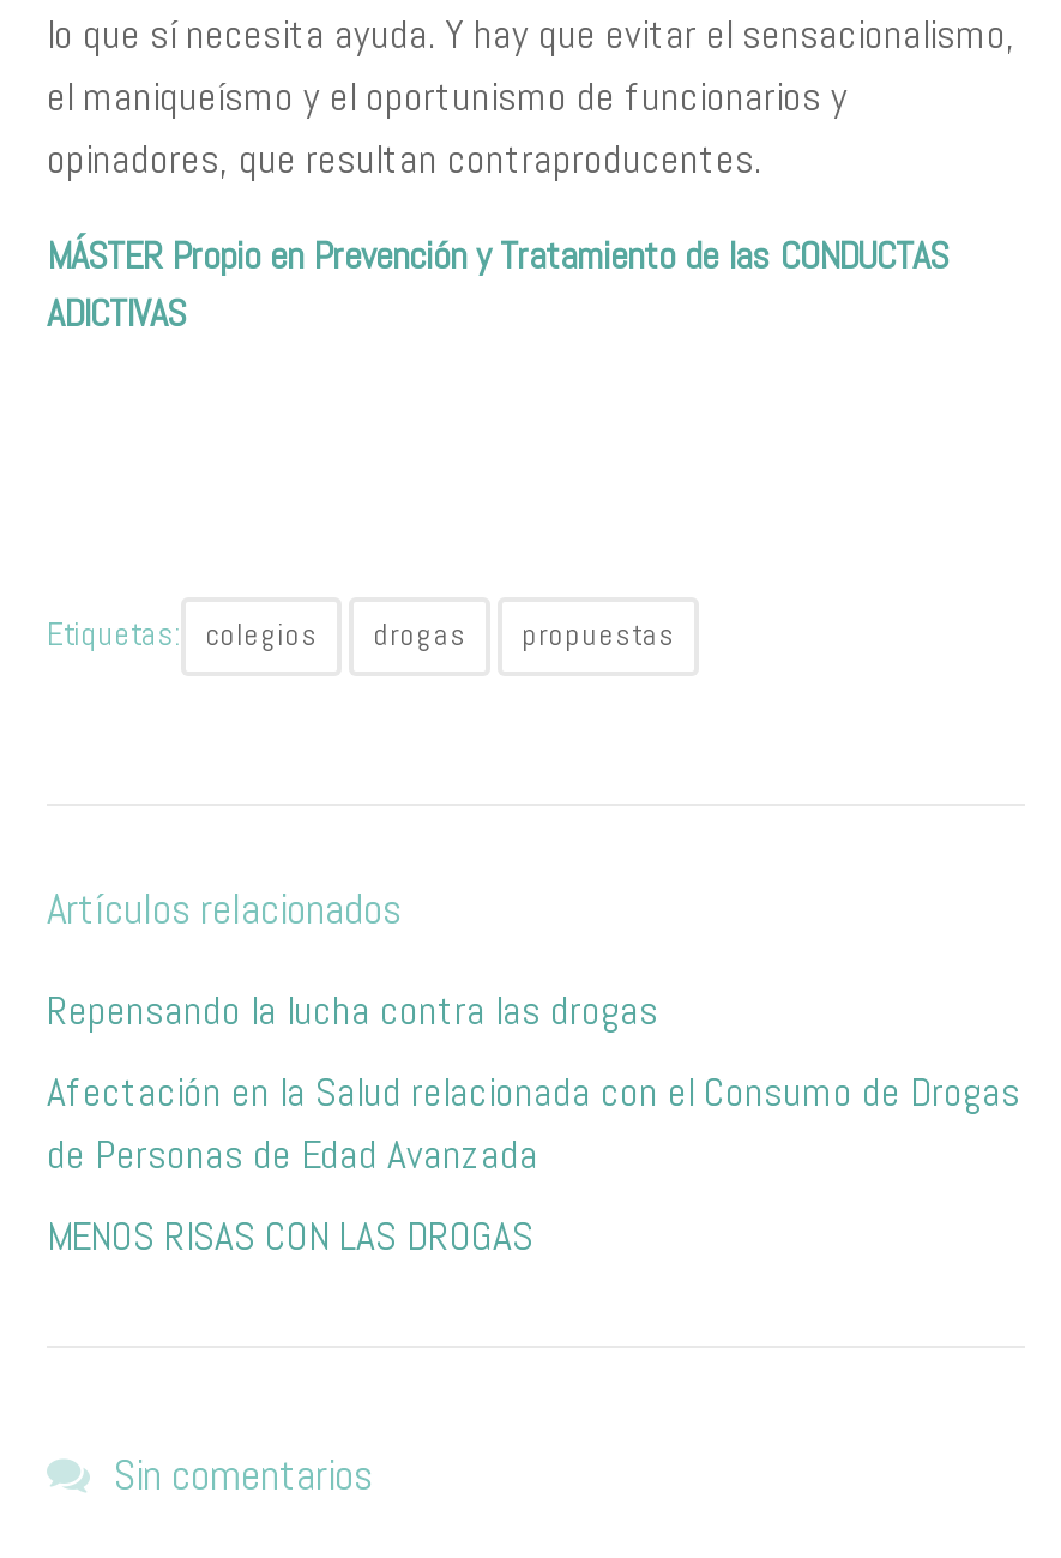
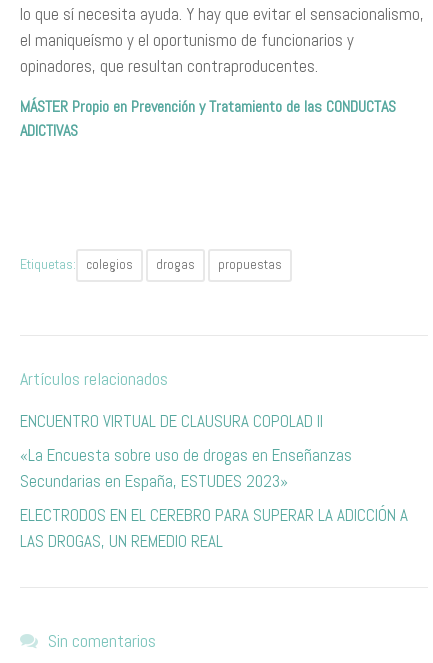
[47,983,658,1036] Repensando la lucha contra las drogas -> [20,410,323,432] ENCUENTRO VIRTUAL DE CLAUSURA COPOLAD II
[47,1065,1020,1180] Afectación en la Salud relacionada con el Consumo de Drogas | de Personas de Edad Avanzada -> [20,444,352,492] «La Encuesta sobre uso de drogas en Enseñanzas | Secundarias en España, ESTUDES 2023»
[47,1209,533,1262] MENOS RISAS CON LAS DROGAS -> [20,504,408,552] ELECTRODOS EN EL CEREBRO PARA SUPERAR LA ADICCIÓN A | LAS DROGAS, UN REMEDIO REAL

